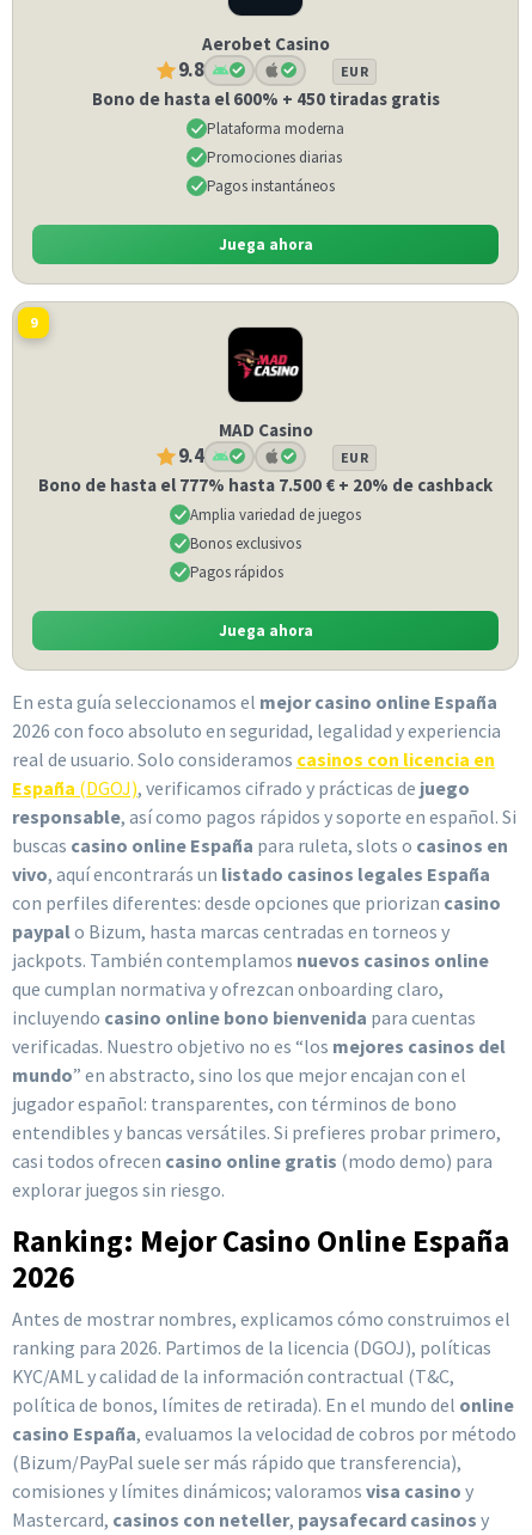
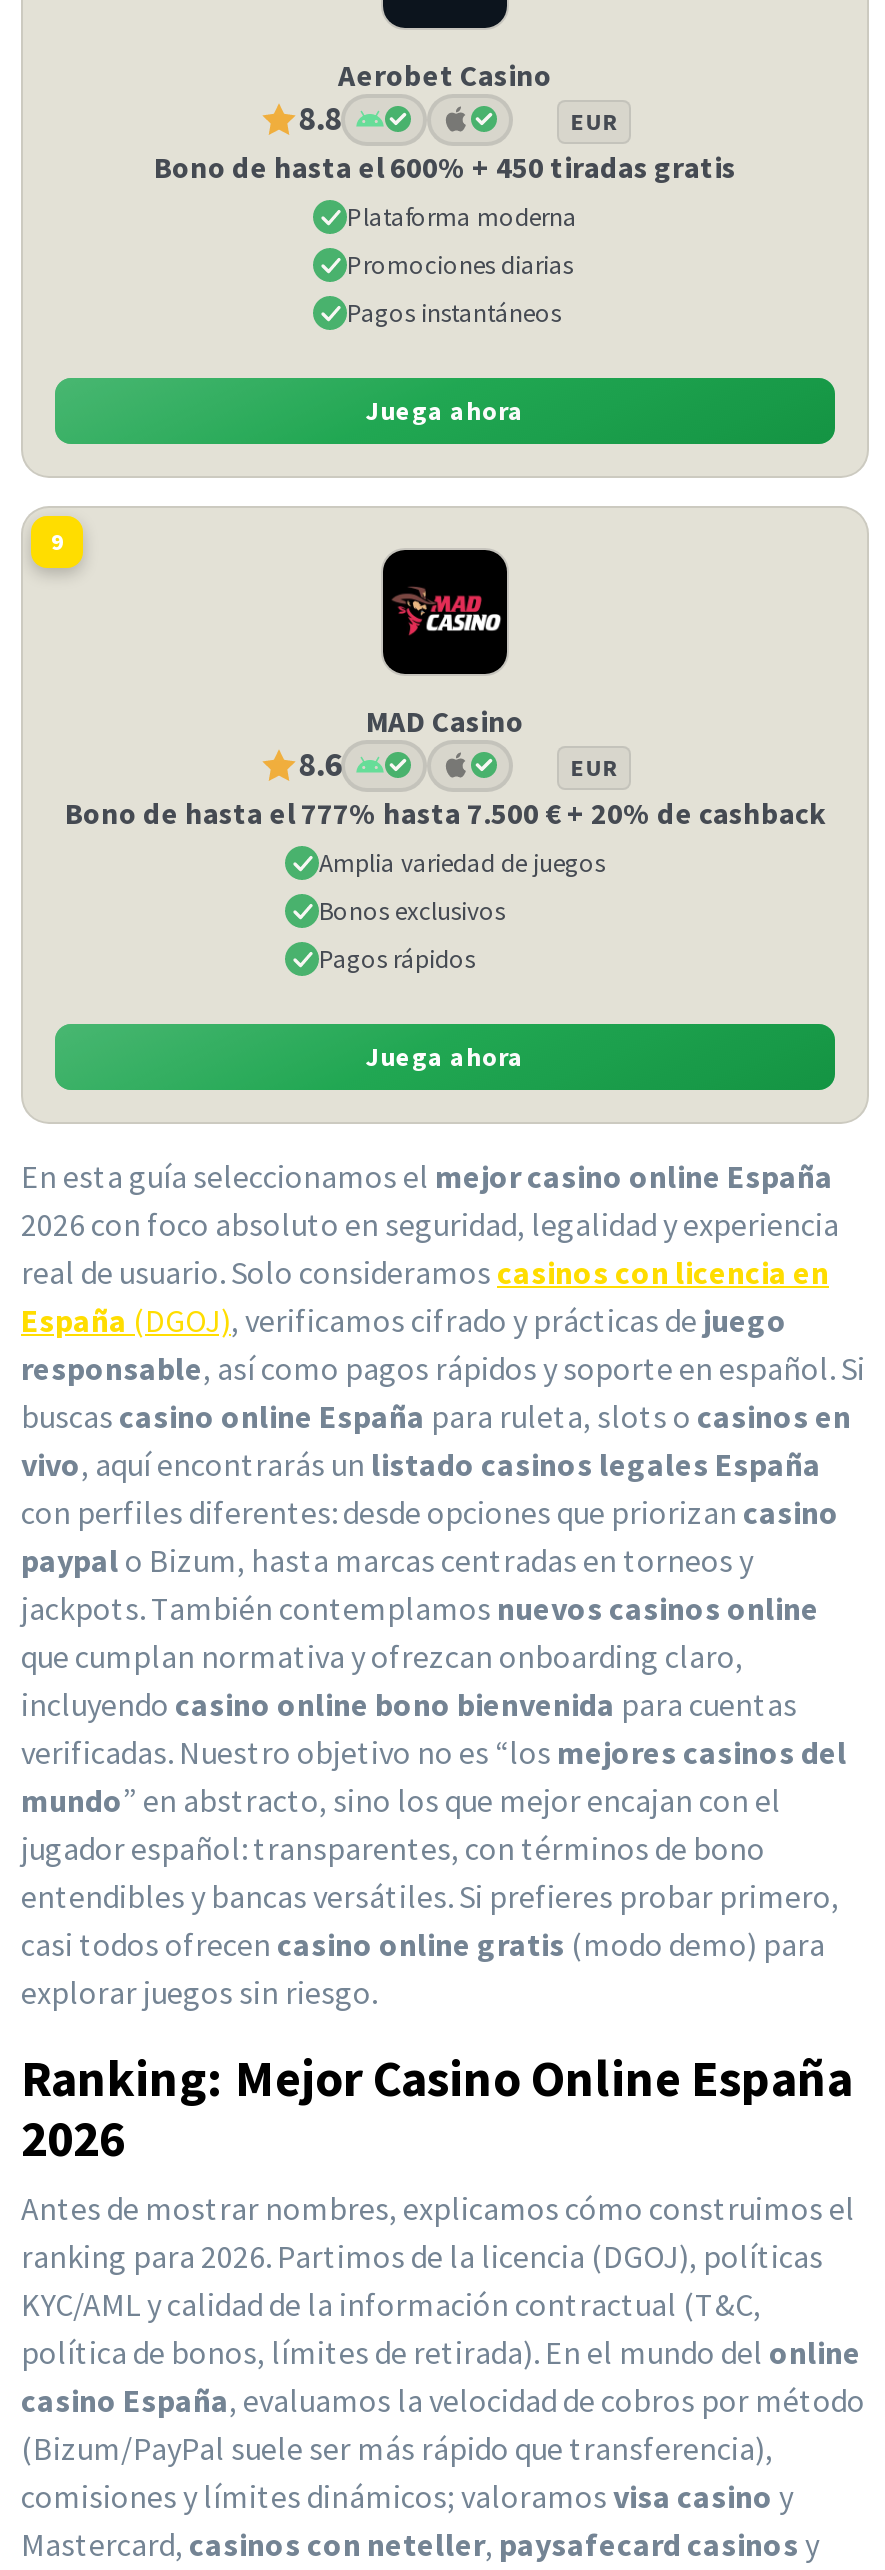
[178,57,204,83] 9.8 -> [299,97,342,141] 8.8
[178,443,204,469] 9.4 -> [299,743,342,787] 8.6

